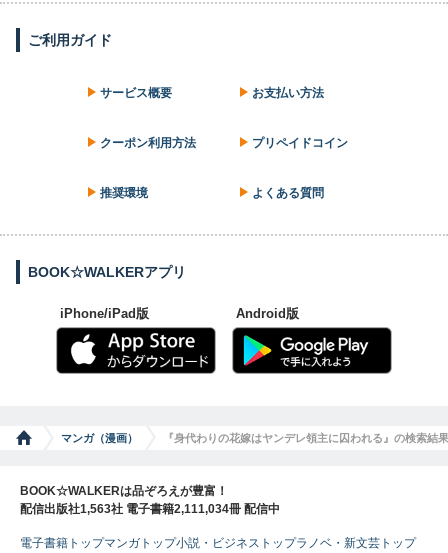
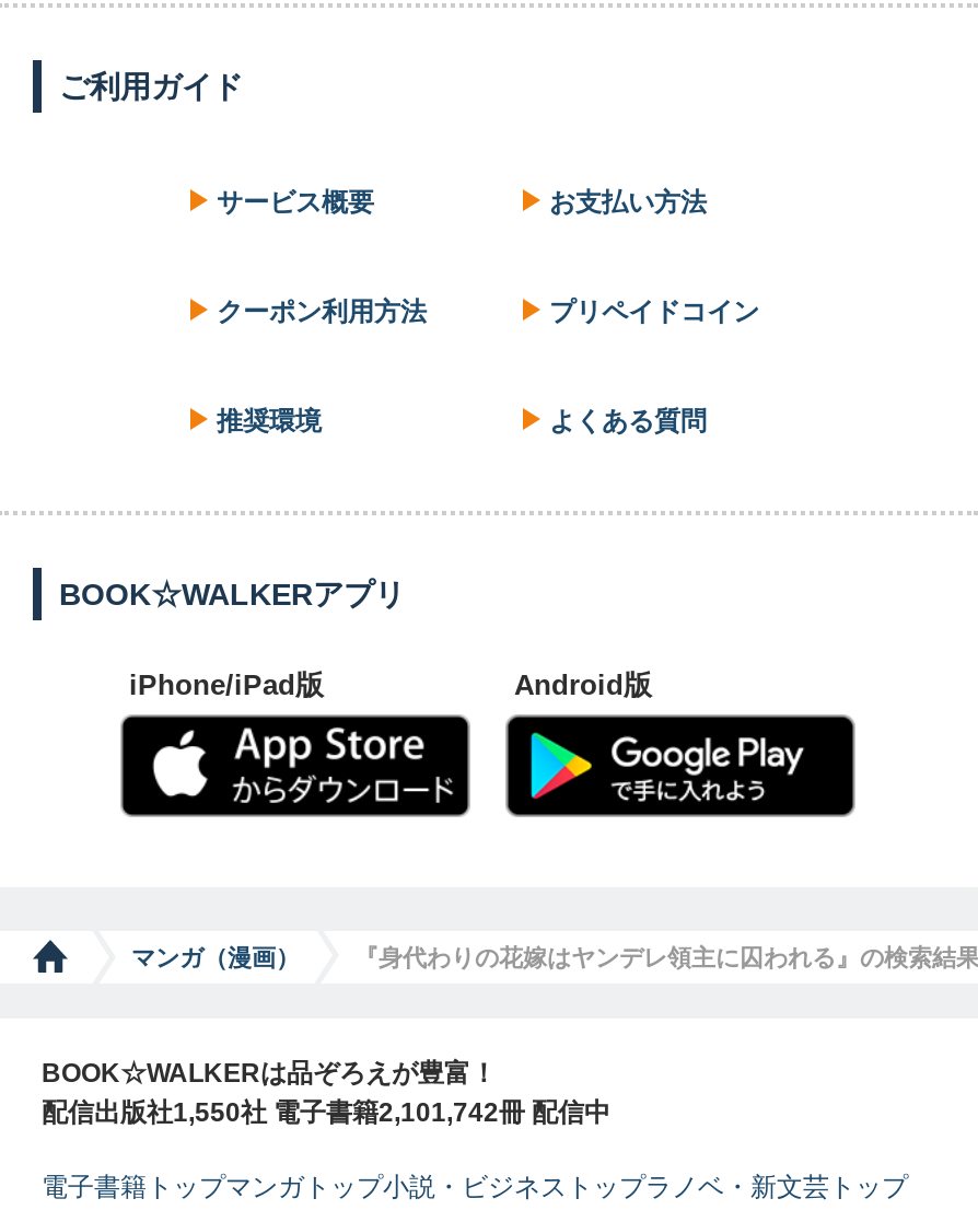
[20,502,280,516] 配信出版社1,563社 電子書籍2,111,034冊 配信中 -> [42,1099,610,1129] 配信出版社1,550社 電子書籍2,101,742冊 配信中

